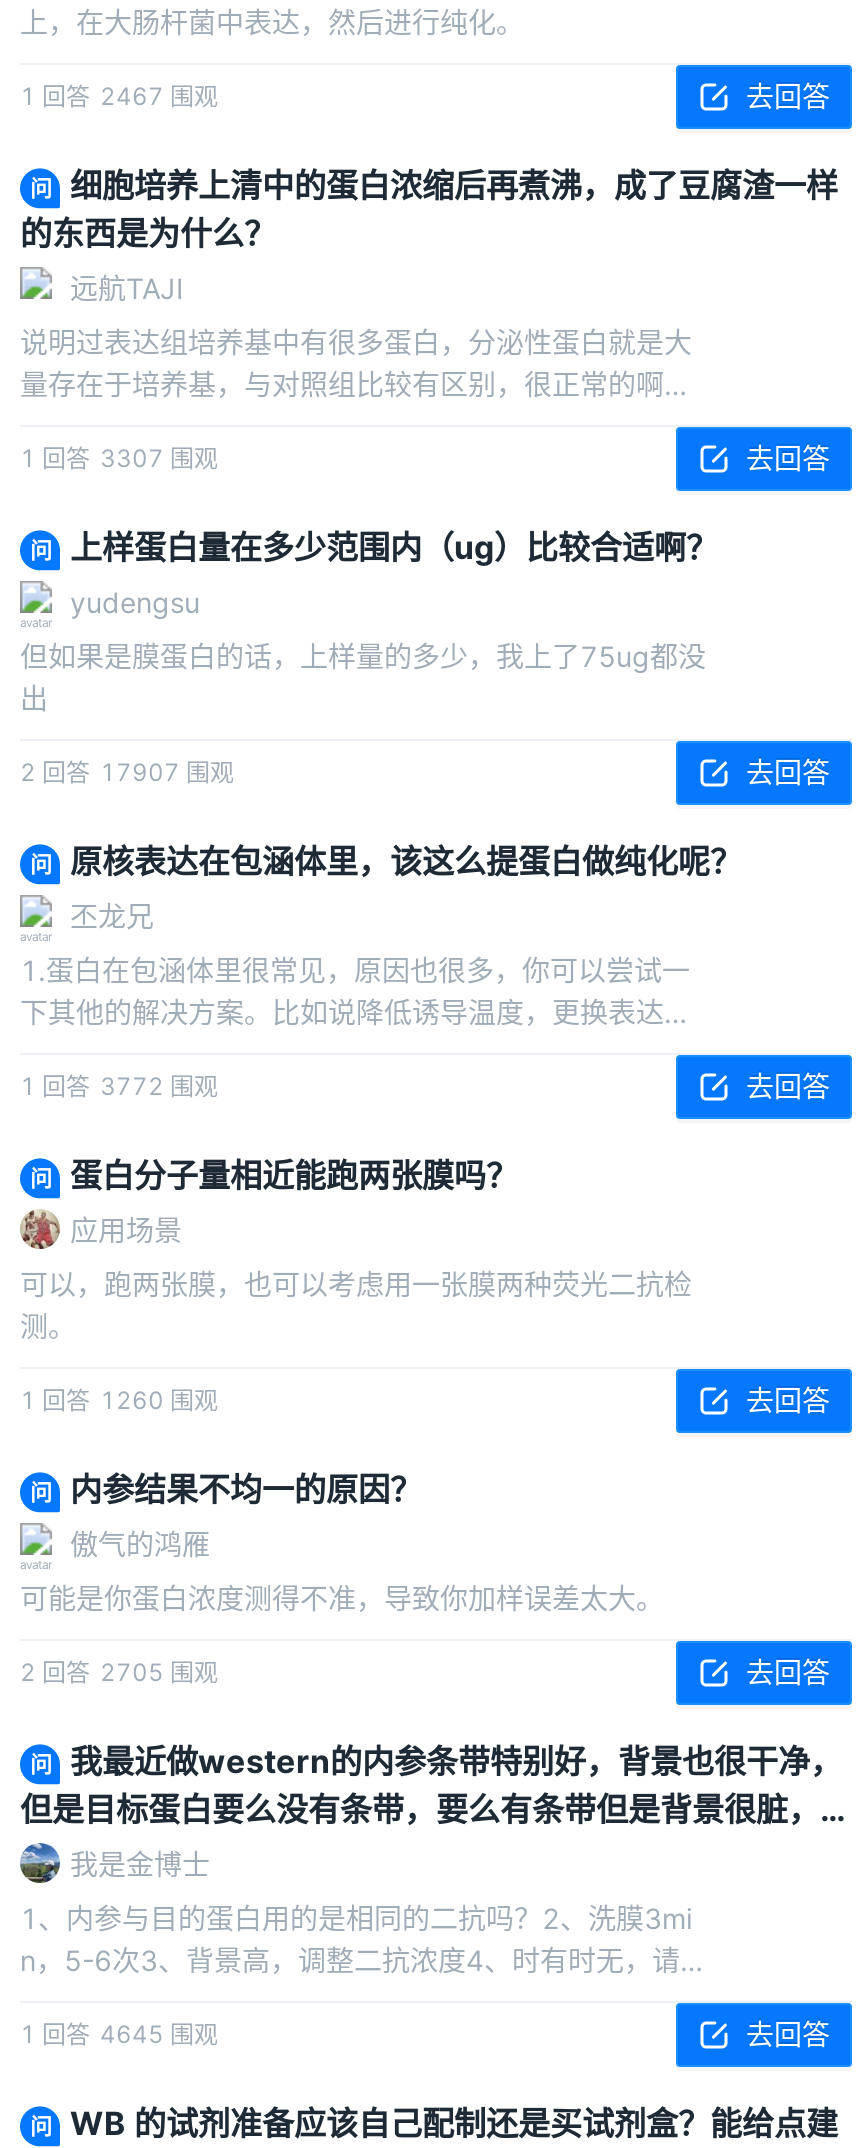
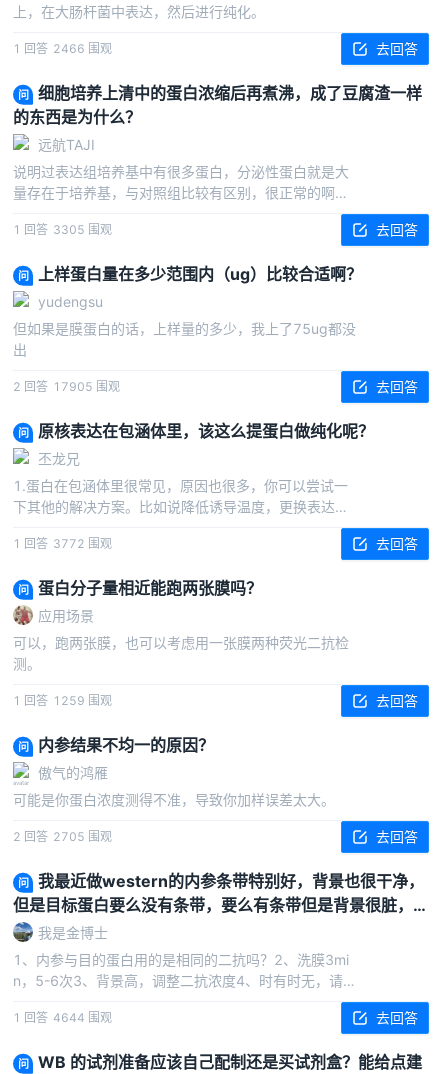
[20,81,218,111] 1回答 2467围观 -> [13,41,112,56] 1回答 2466围观
[20,443,218,473] 1回答 3307围观 -> [13,222,112,237] 1回答 3305围观
[20,757,234,787] 2回答 17907围观 -> [13,379,120,394] 2回答 17905围观
[20,1385,218,1415] 1回答 1260围观 -> [13,693,112,708] 1回答 1259围观
[20,2019,218,2049] 1回答 4645围观 -> [13,1010,112,1025] 1回答 4644围观

